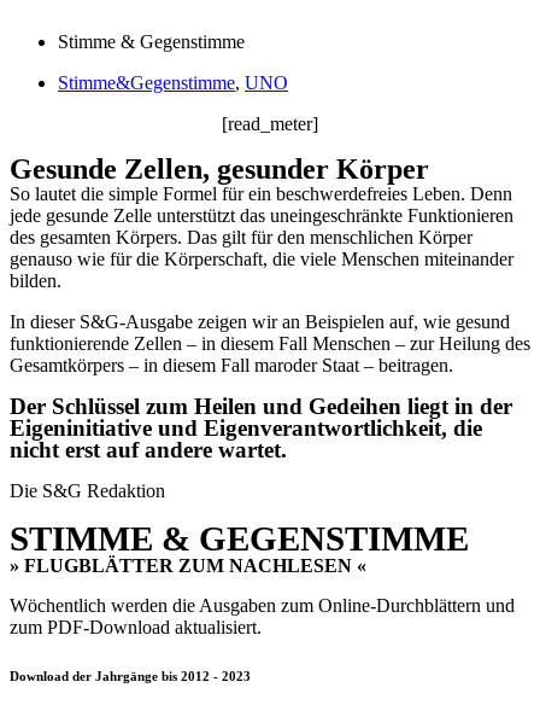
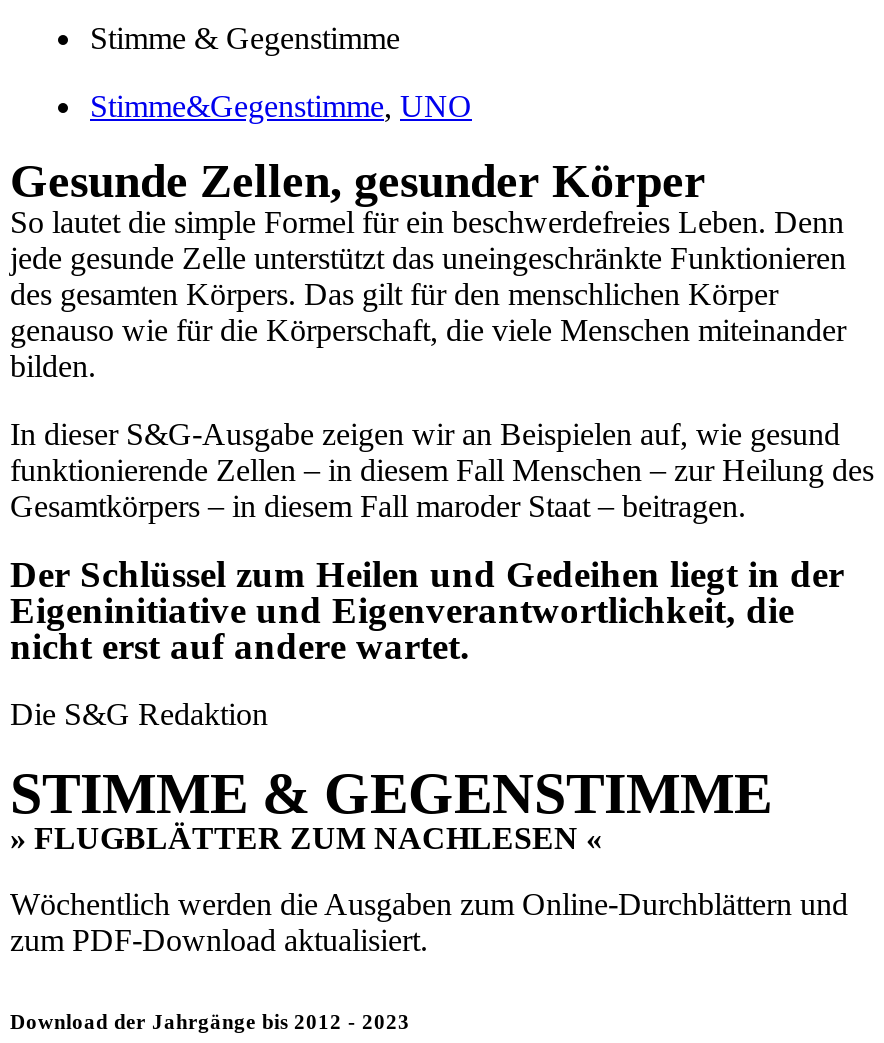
[222,113,318,134] [read_meter] -> none

